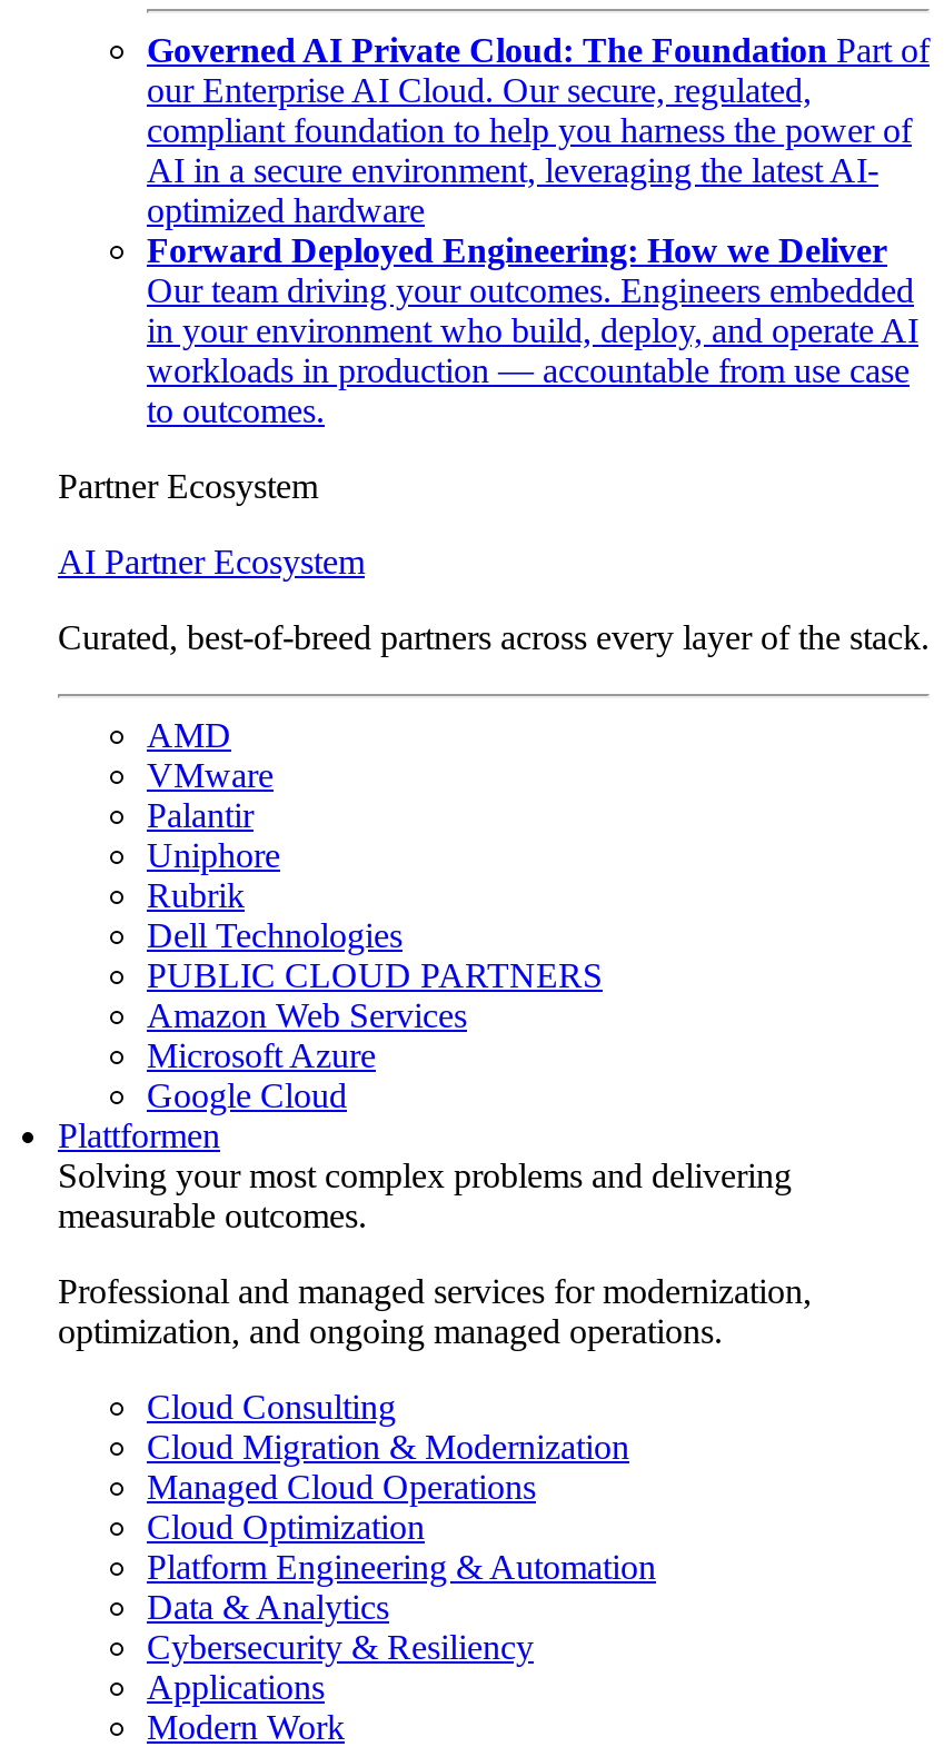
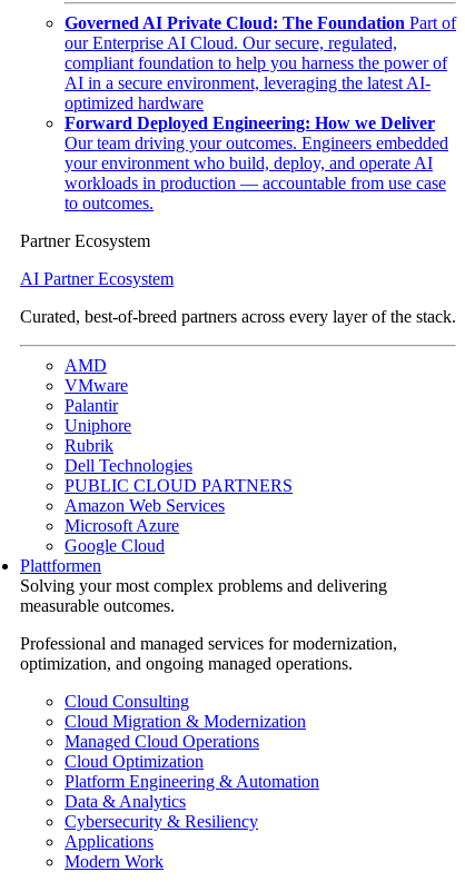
[147,312,918,350] in your environment who build, deploy, and operate AI -> [65,154,433,173] your environment who build, deploy, and operate AI

